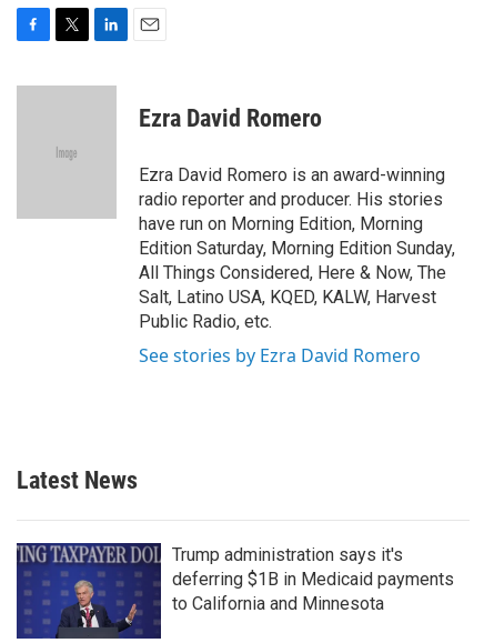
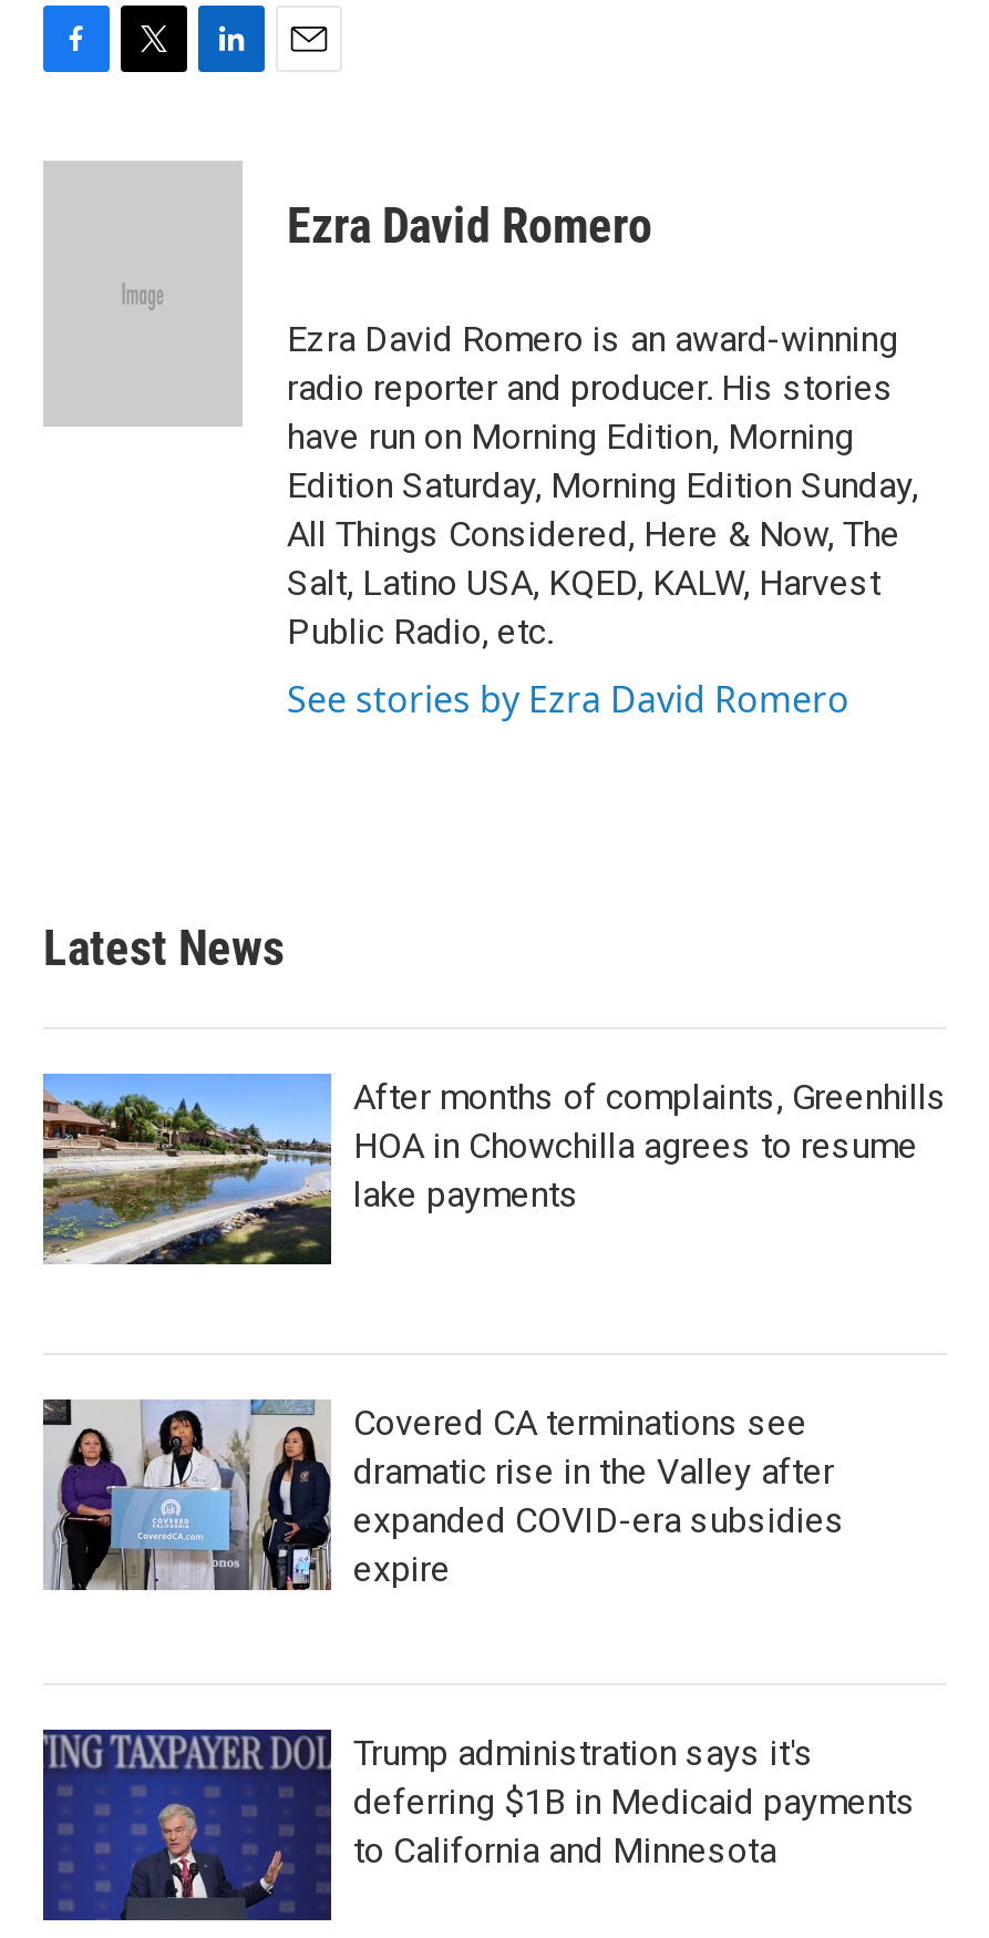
none -> [41,1071,947,1267] [image] | After months of complaints, Greenhills | HOA in Chowchilla agrees to resume | lake payments
none -> [41,1397,845,1592] [image] | Covered CA terminations see | dramatic rise in the Valley after | expanded COVID-era subsidies | expire

